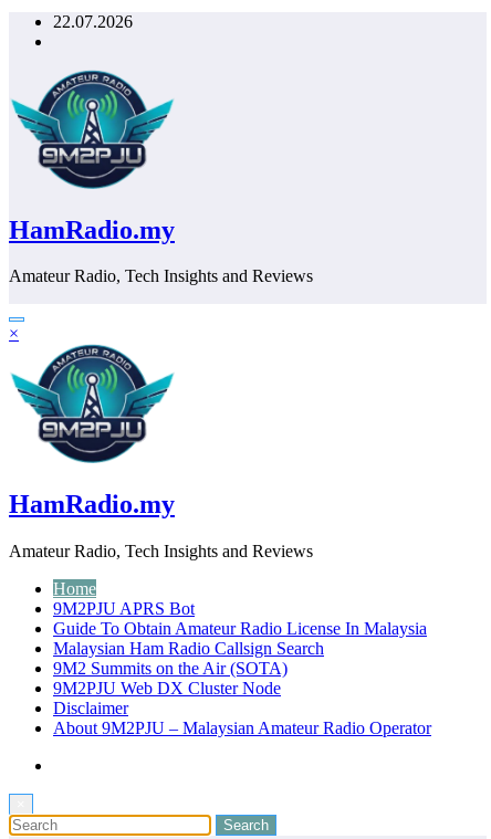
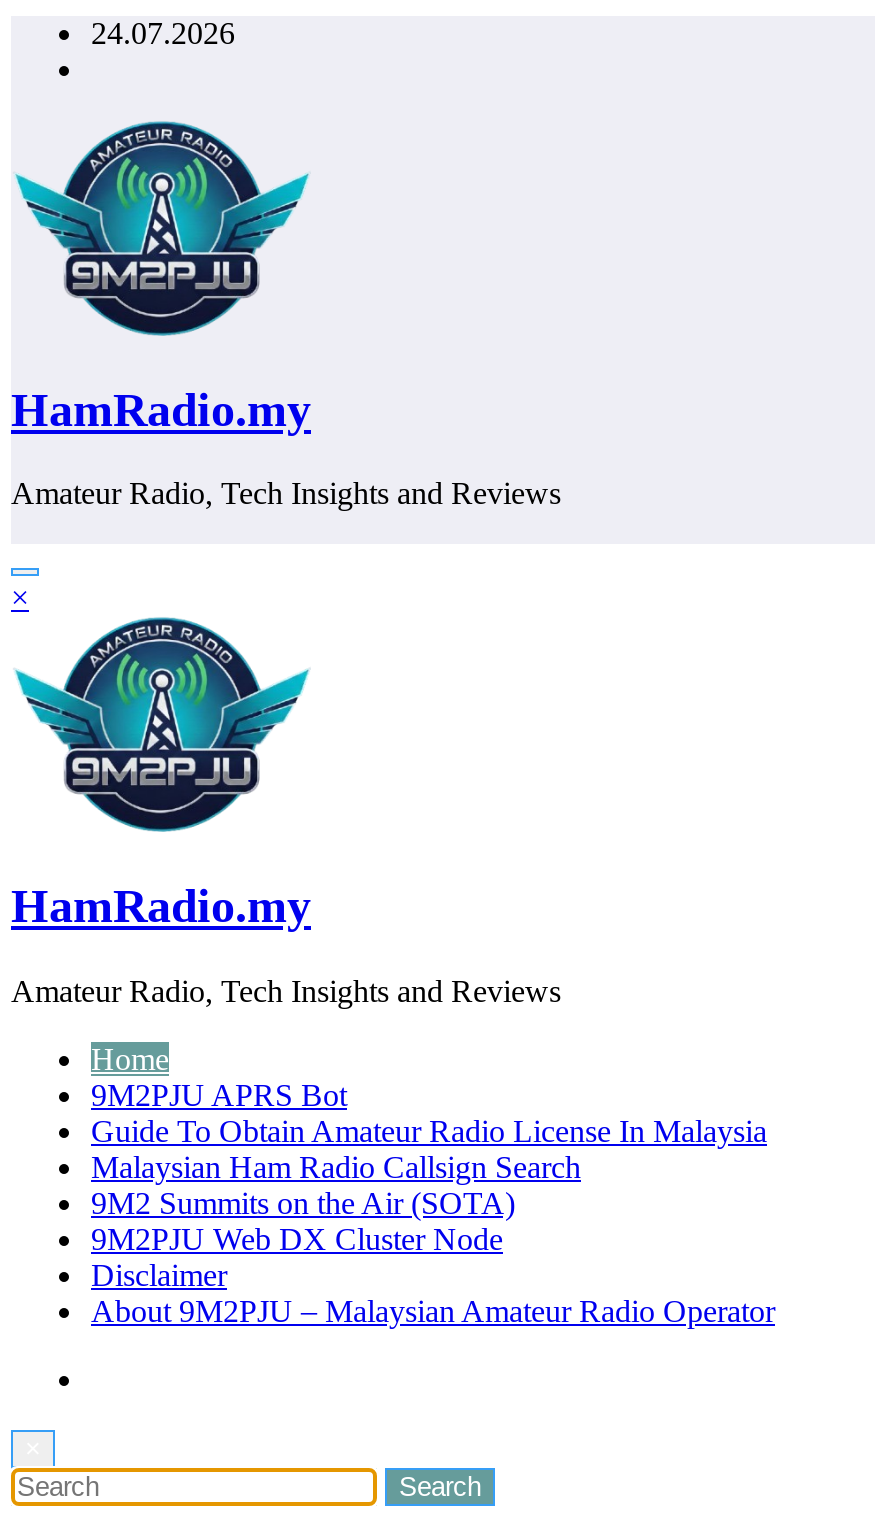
[53,12,133,31] 22.07.2026 -> [91,16,235,50] 24.07.2026

